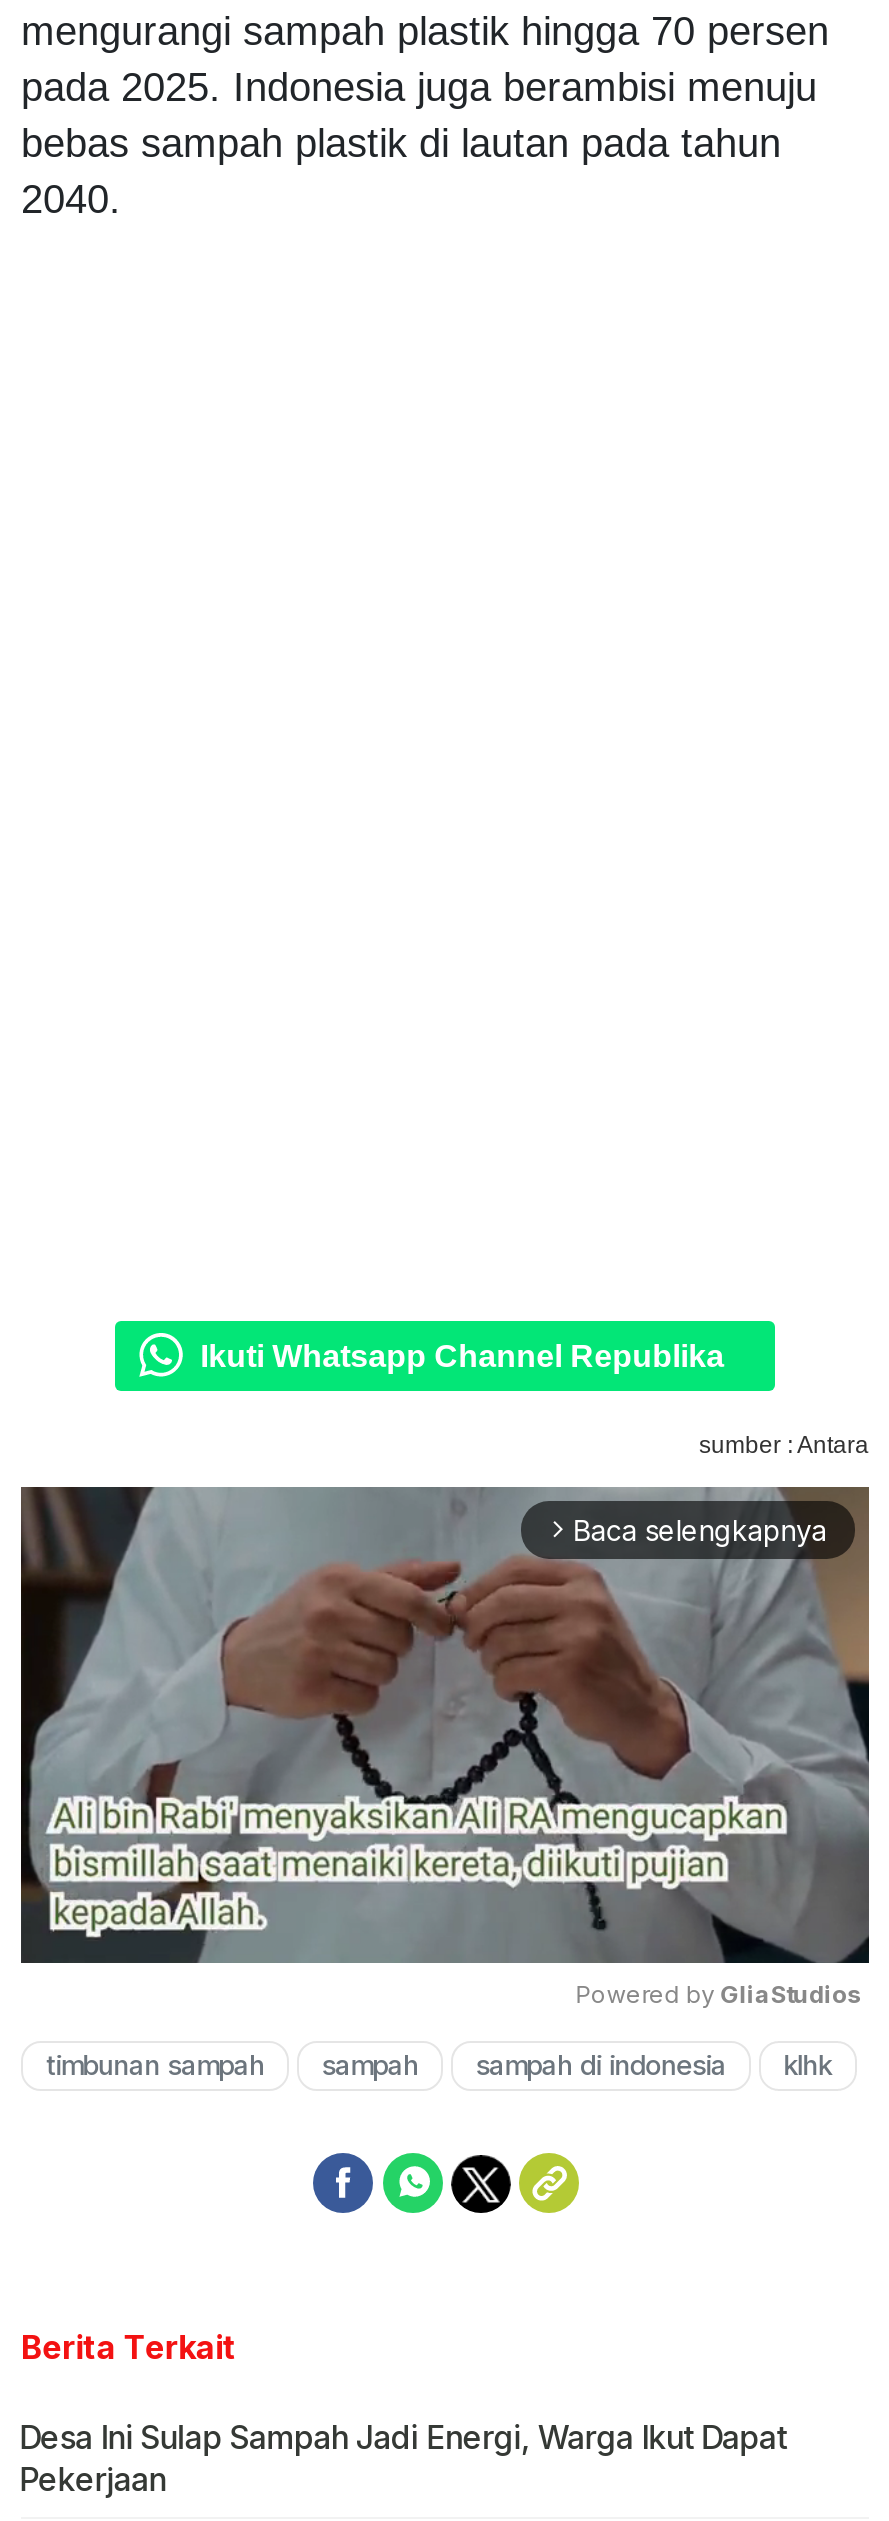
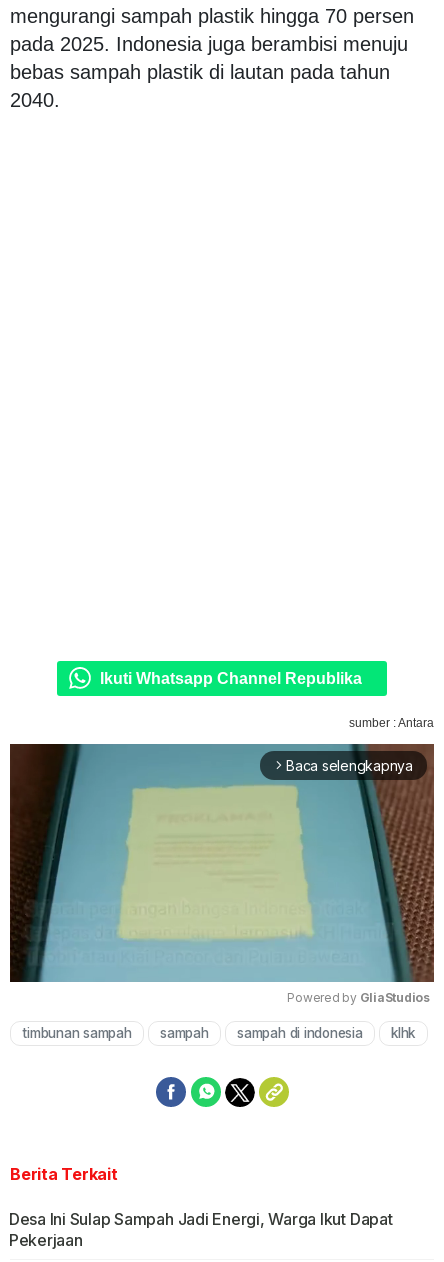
[21,1487,871,1965] [image] -> [10,744,435,983] [image]

